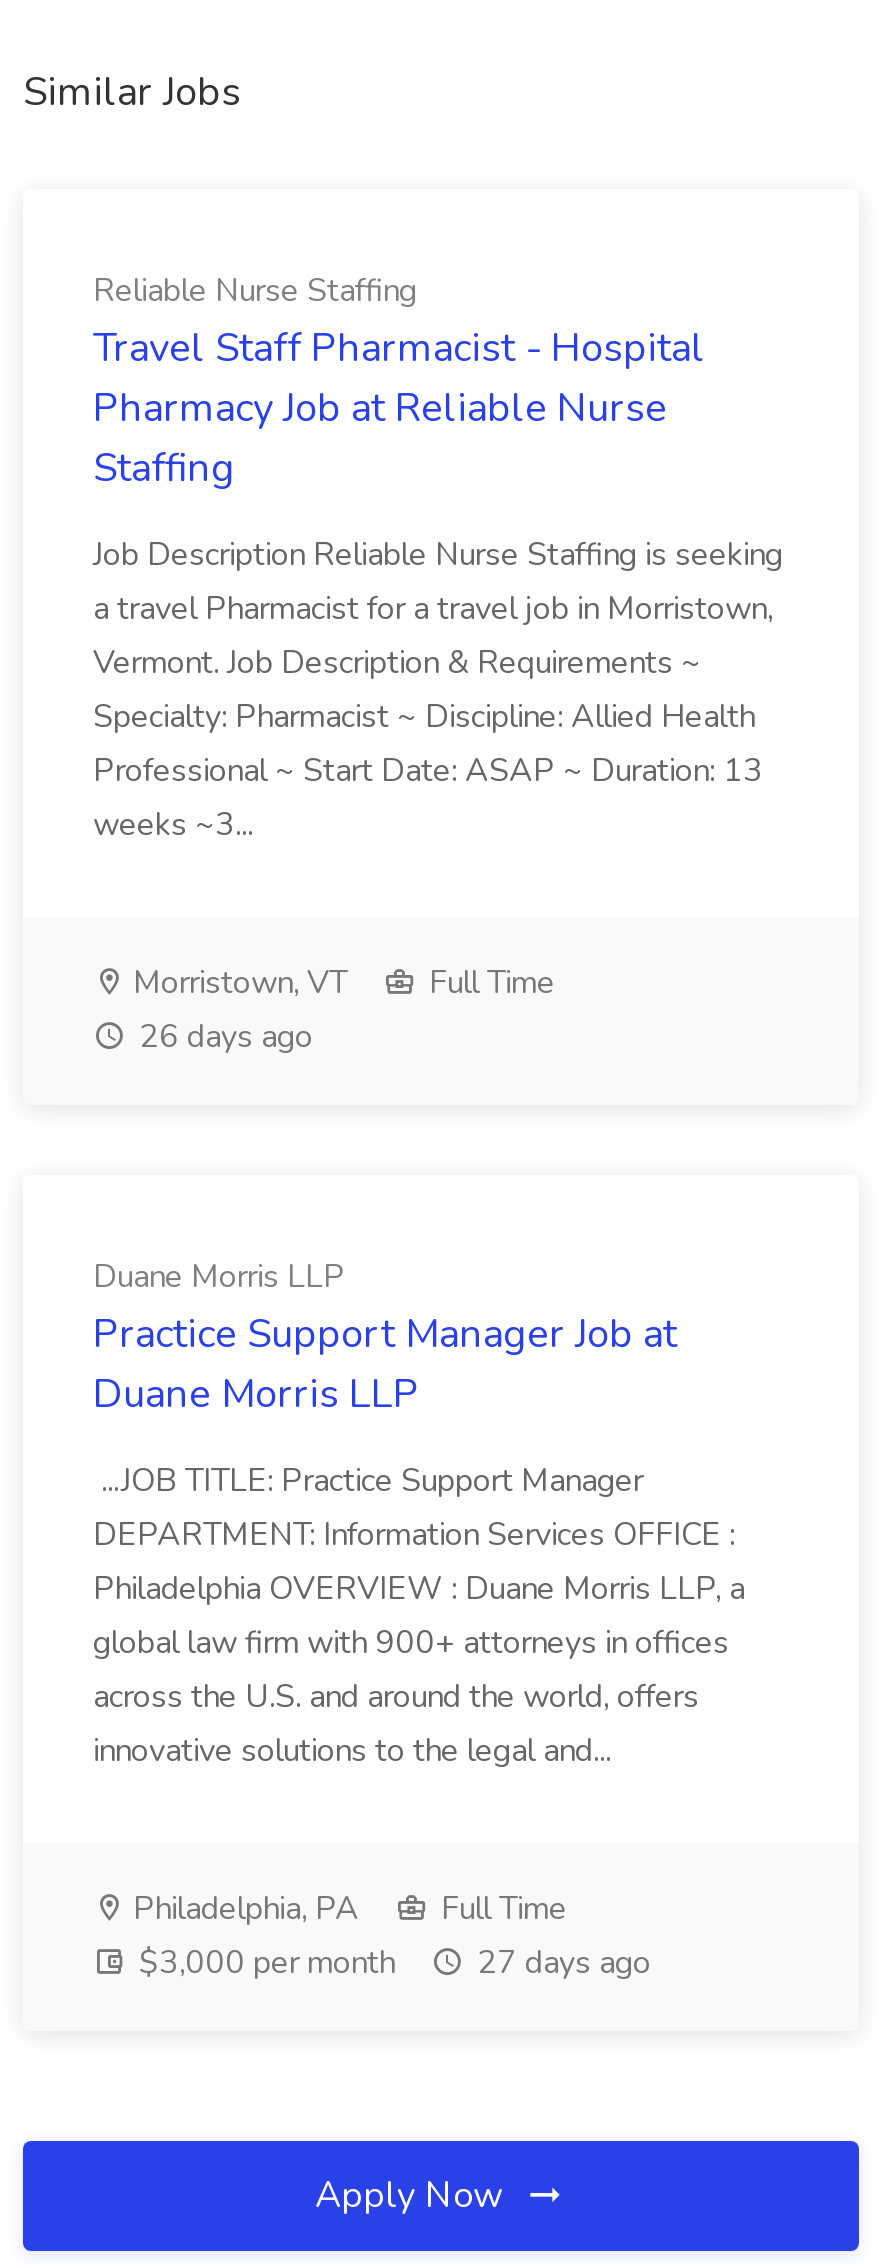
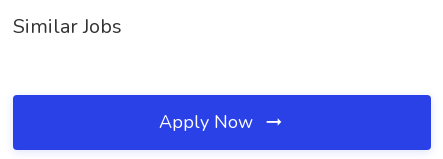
[93,269,783,847] Reliable Nurse Staffing | Travel Staff Pharmacist - Hospital | Pharmacy Job at Reliable Nurse | Staffing | Job Description Reliable Nurse Staffing is seeking | a travel Pharmacist for a travel job in Morristown, | Vermont. Job Description & Requirements ~ | Specialty: Pharmacist ~ Discipline: Allied Health | Professional ~ Start Date: ASAP ~ Duration: 13 | weeks ~3... -> none
[125,961,555,1059] Morristown, VT | Full Time | 26 days ago -> none
[93,1255,745,1773] Duane Morris LLP | Practice Support Manager Job at | Duane Morris LLP | ...JOB TITLE: Practice Support Manager | DEPARTMENT: Information Services OFFICE : | Philadelphia OVERVIEW : Duane Morris LLP, a | global law firm with 900+ attorneys in offices | across the U.S. and around the world, offers | innovative solutions to the legal and... -> none
[125,1887,651,1985] Philadelphia, PA | Full Time | $3,000 per month | 27 days ago -> none

